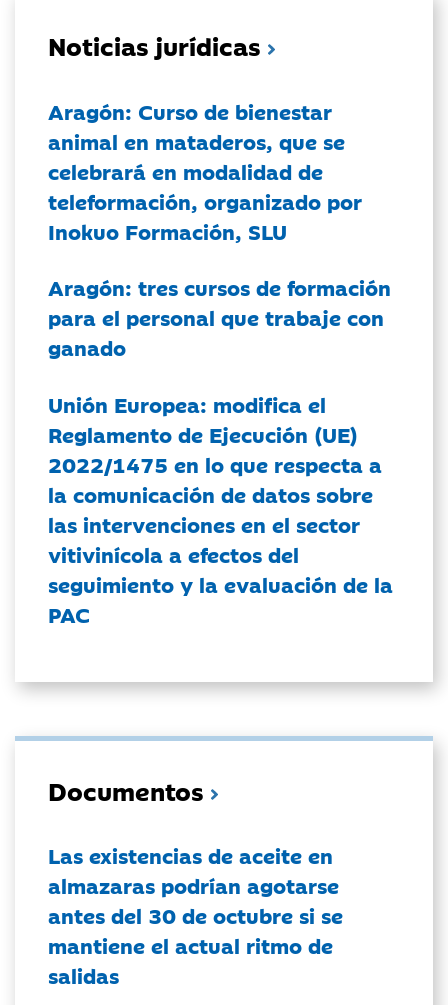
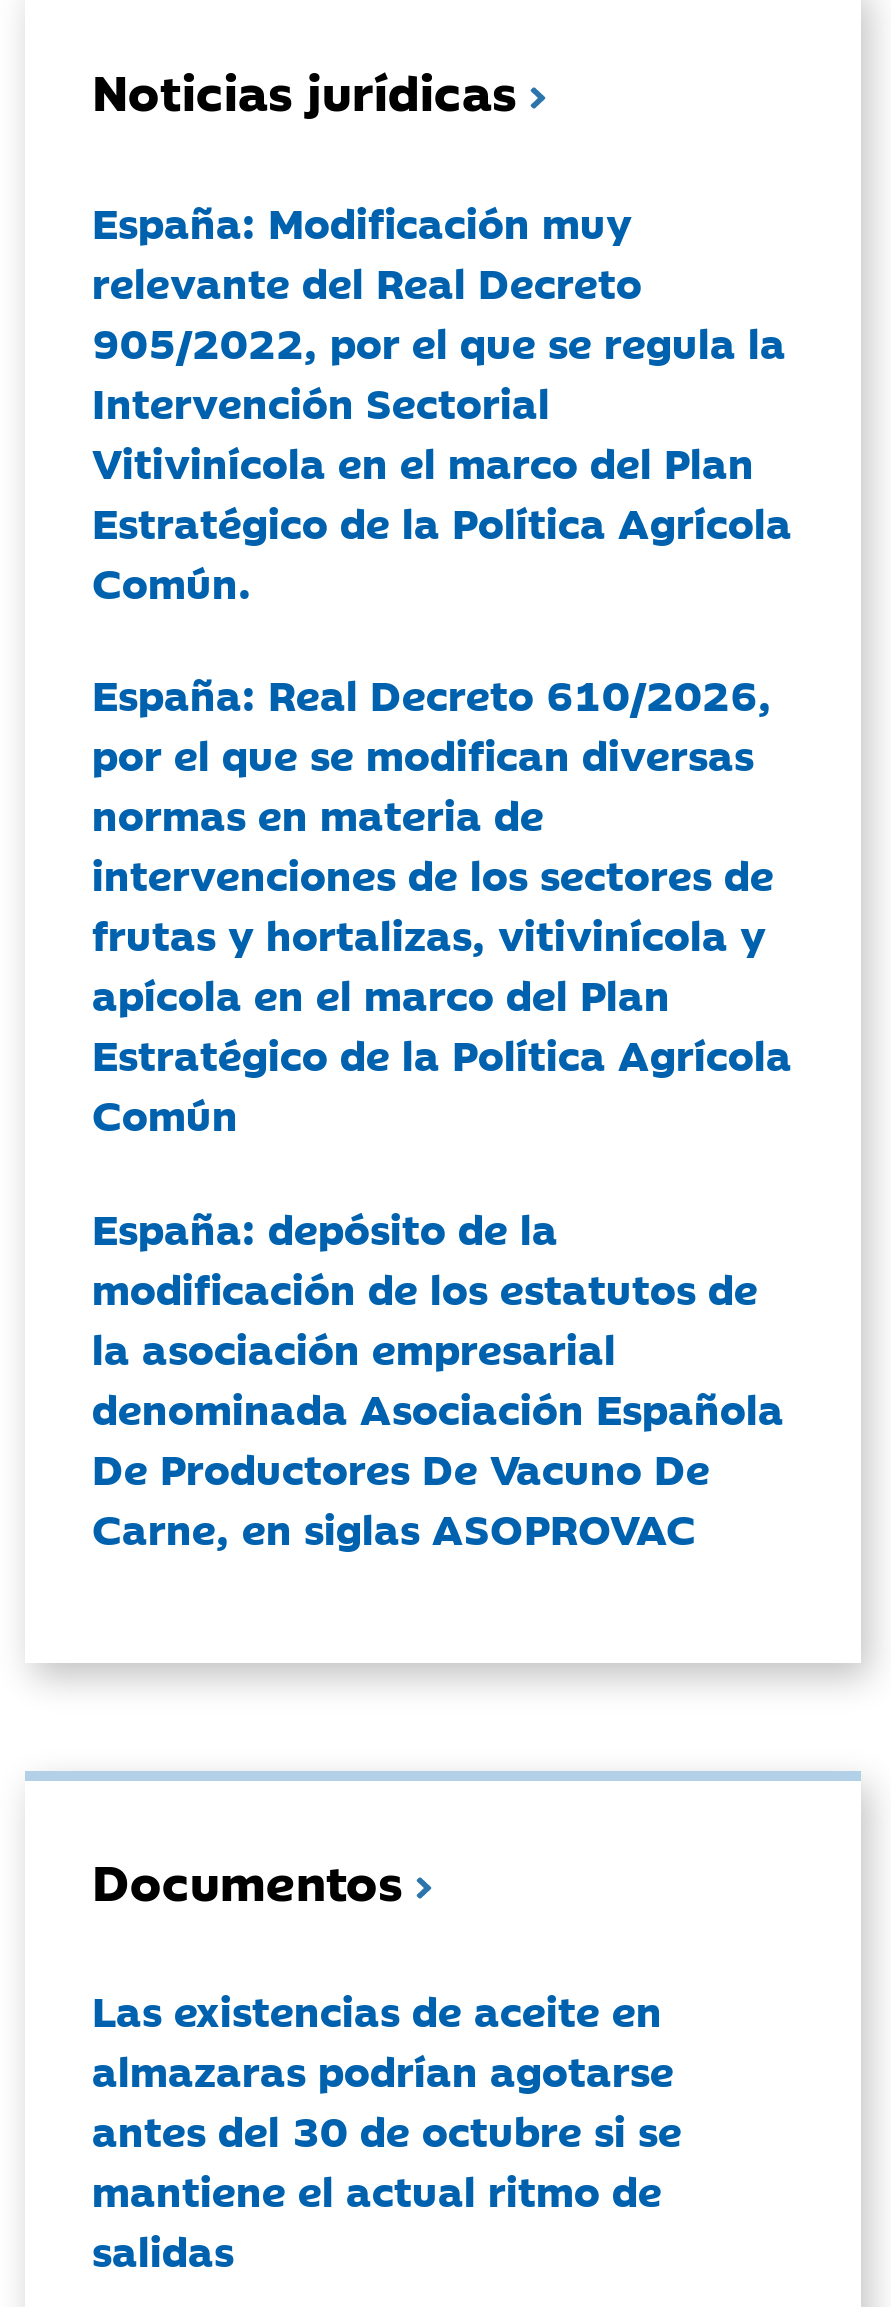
[48,96,362,246] Aragón: Curso de bienestar | animal en mataderos, que se | celebrará en modalidad de | teleformación, organizado por | Inokuo Formación, SLU -> [92,191,792,611] España: Modificación muy | relevante del Real Decreto | 905/2022, por el que se regula la | Intervención Sectorial | Vitivinícola en el marco del Plan | Estratégico de la Política Agrícola | Común.
[48,272,391,362] Aragón: tres cursos de formación | para el personal que trabaje con | ganado -> [92,664,792,1144] España: Real Decreto 610/2026, | por el que se modifican diversas | normas en materia de | intervenciones de los sectores de | frutas y hortalizas, vitivinícola y | apícola en el marco del Plan | Estratégico de la Política Agrícola | Común
[48,389,393,629] Unión Europea: modifica el | Reglamento de Ejecución (UE) | 2022/1475 en lo que respecta a | la comunicación de datos sobre | las intervenciones en el sector | vitivinícola a efectos del | seguimiento y la evaluación de la | PAC -> [92,1197,784,1557] España: depósito de la | modificación de los estatutos de | la asociación empresarial | denominada Asociación Española | De Productores De Vacuno De | Carne, en siglas ASOPROVAC

